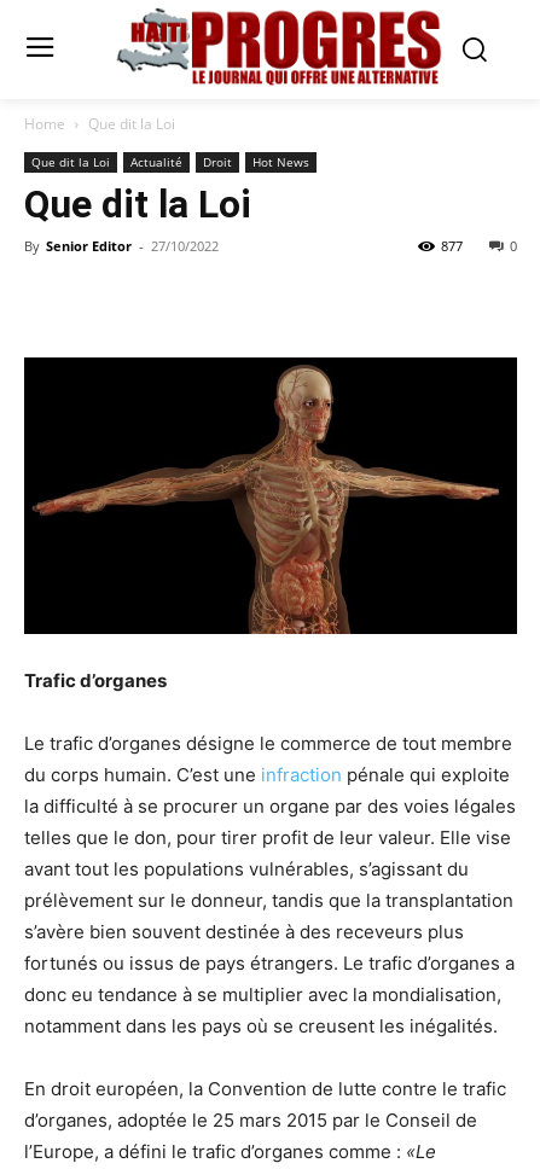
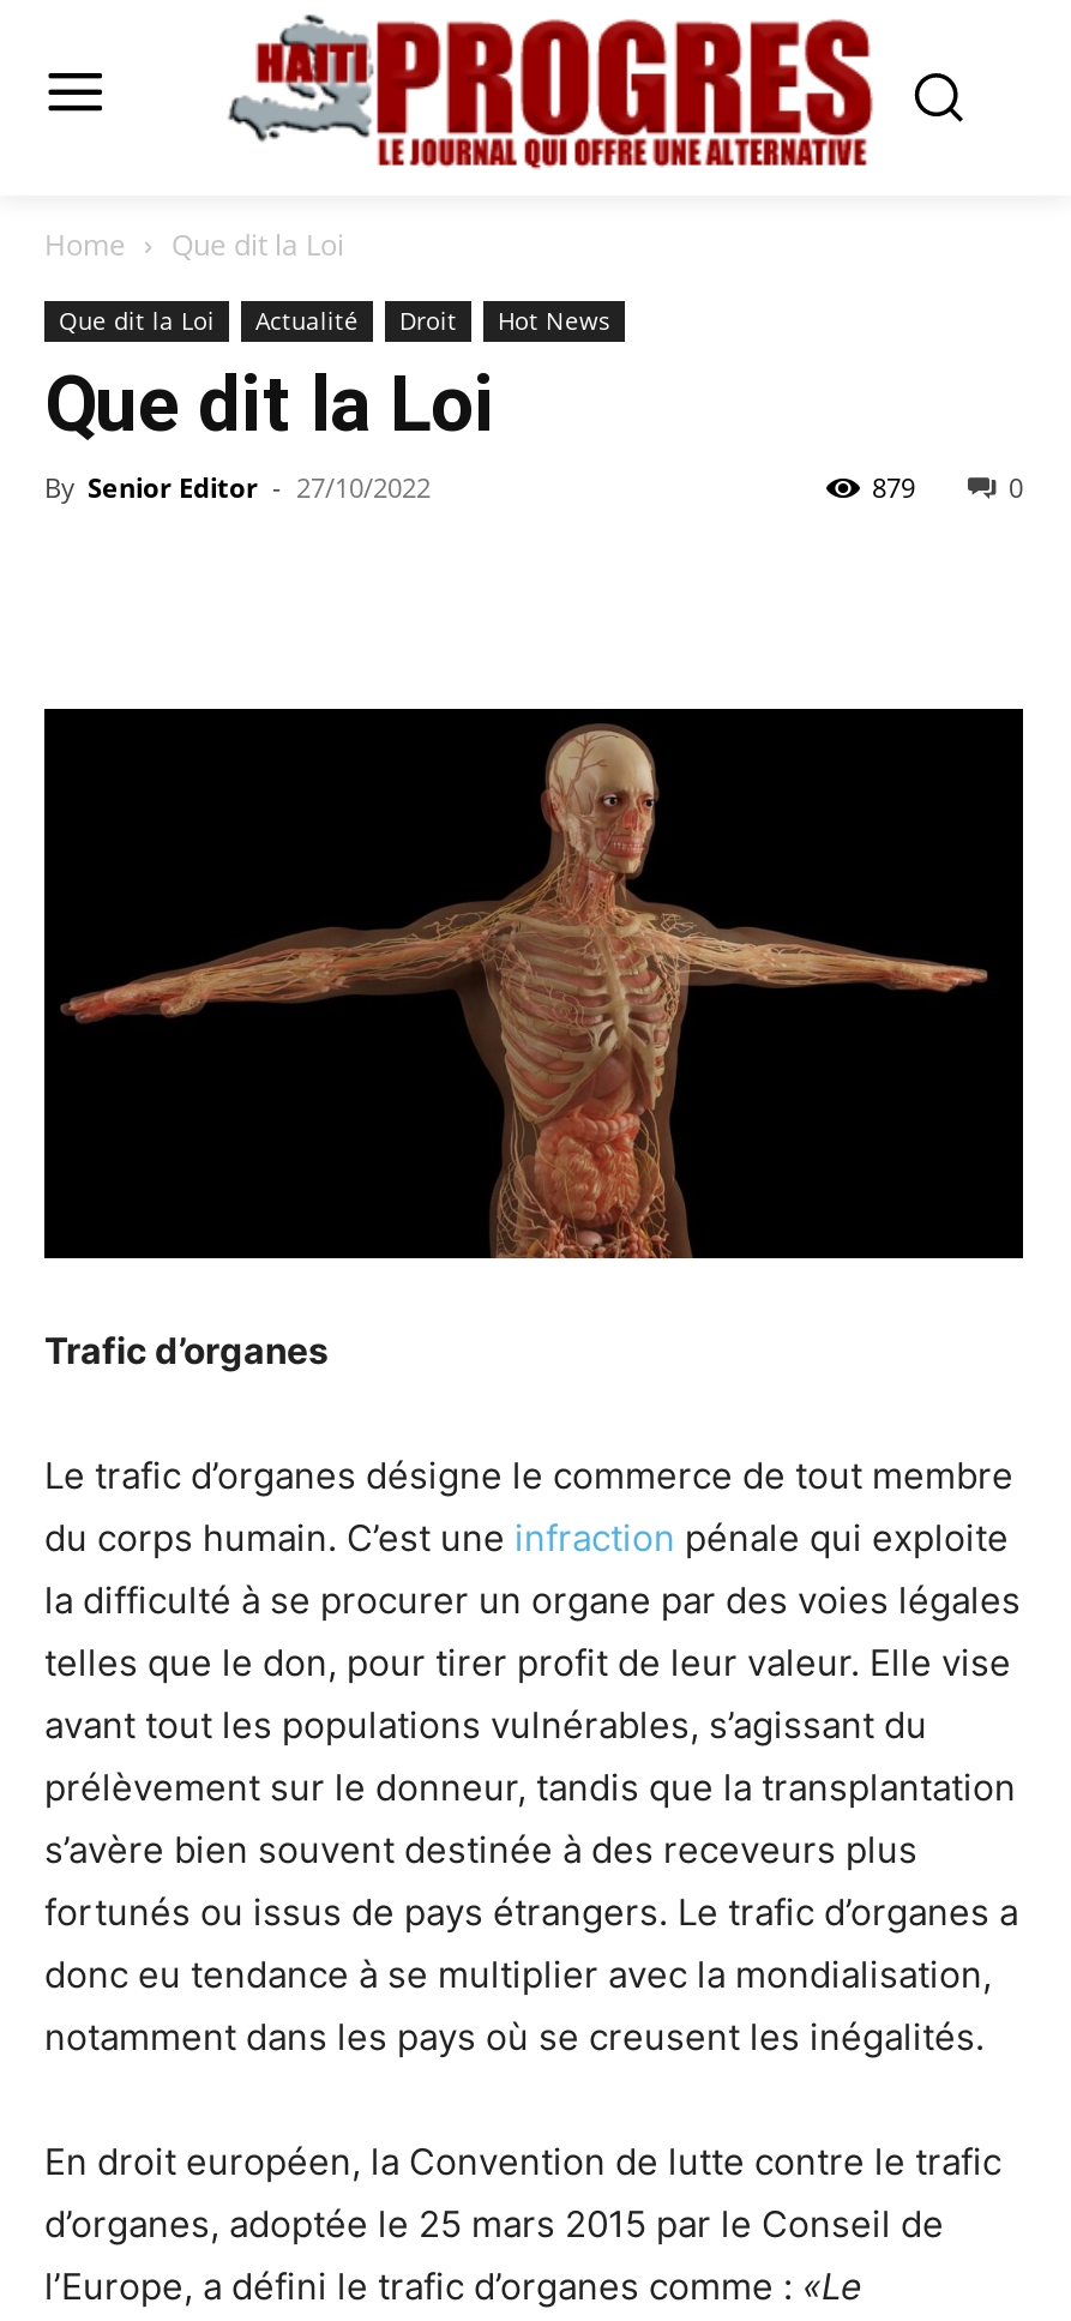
[441,237,463,255] 877 -> [872,469,915,505] 879

